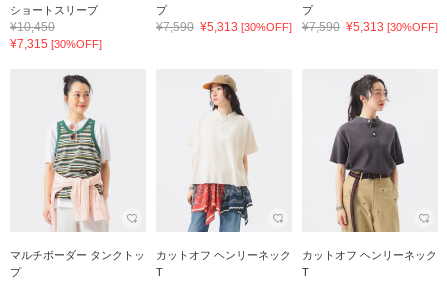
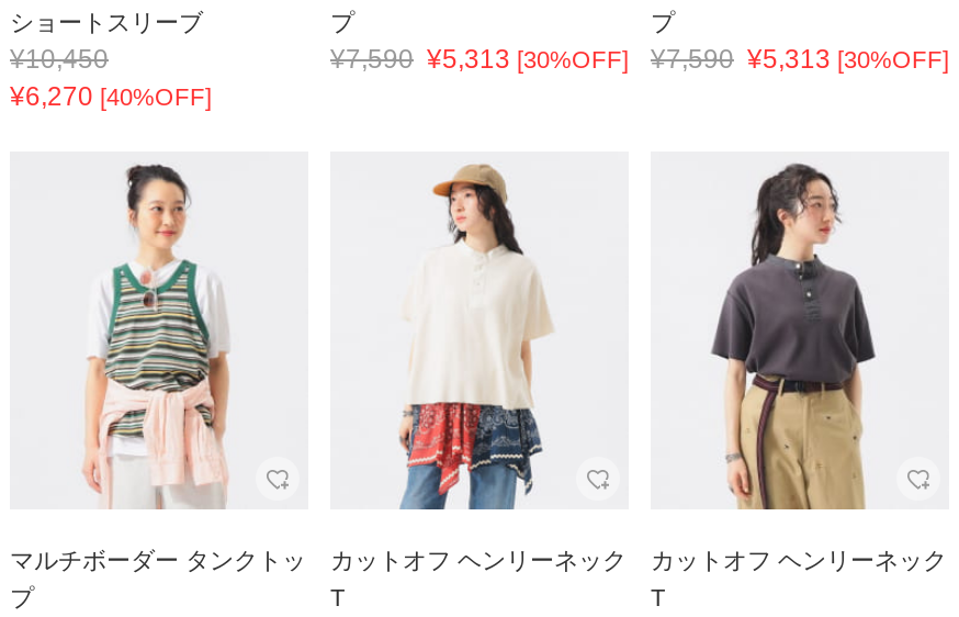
[10,37,102,51] ¥7,315 [30%OFF] -> [10,81,212,112] ¥6,270 [40%OFF]

